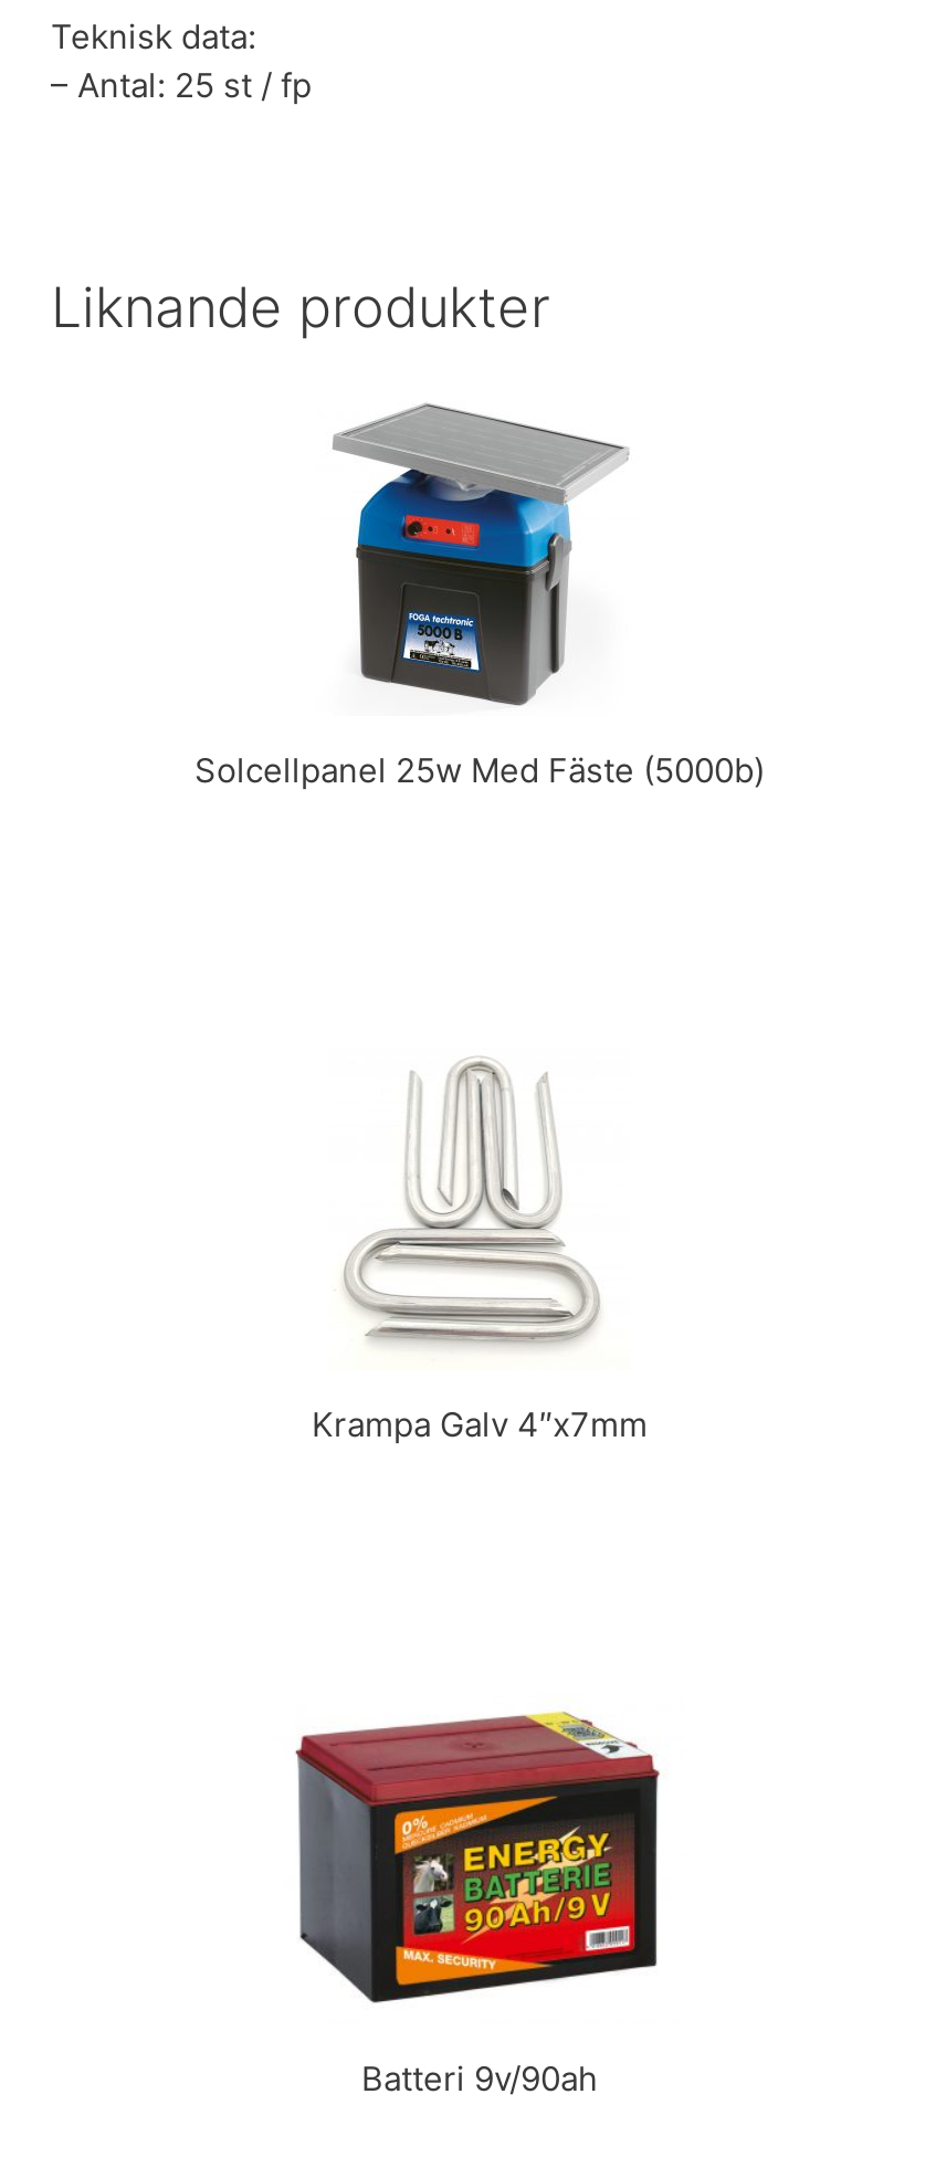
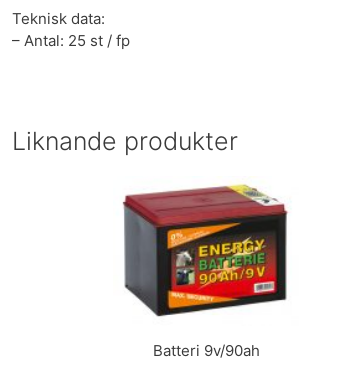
[194,402,765,791] [image] | Solcellpanel 25w Med Fäste (5000b) -> none
[312,1059,648,1445] [image] | Krampa Galv 4″x7mm -> none

